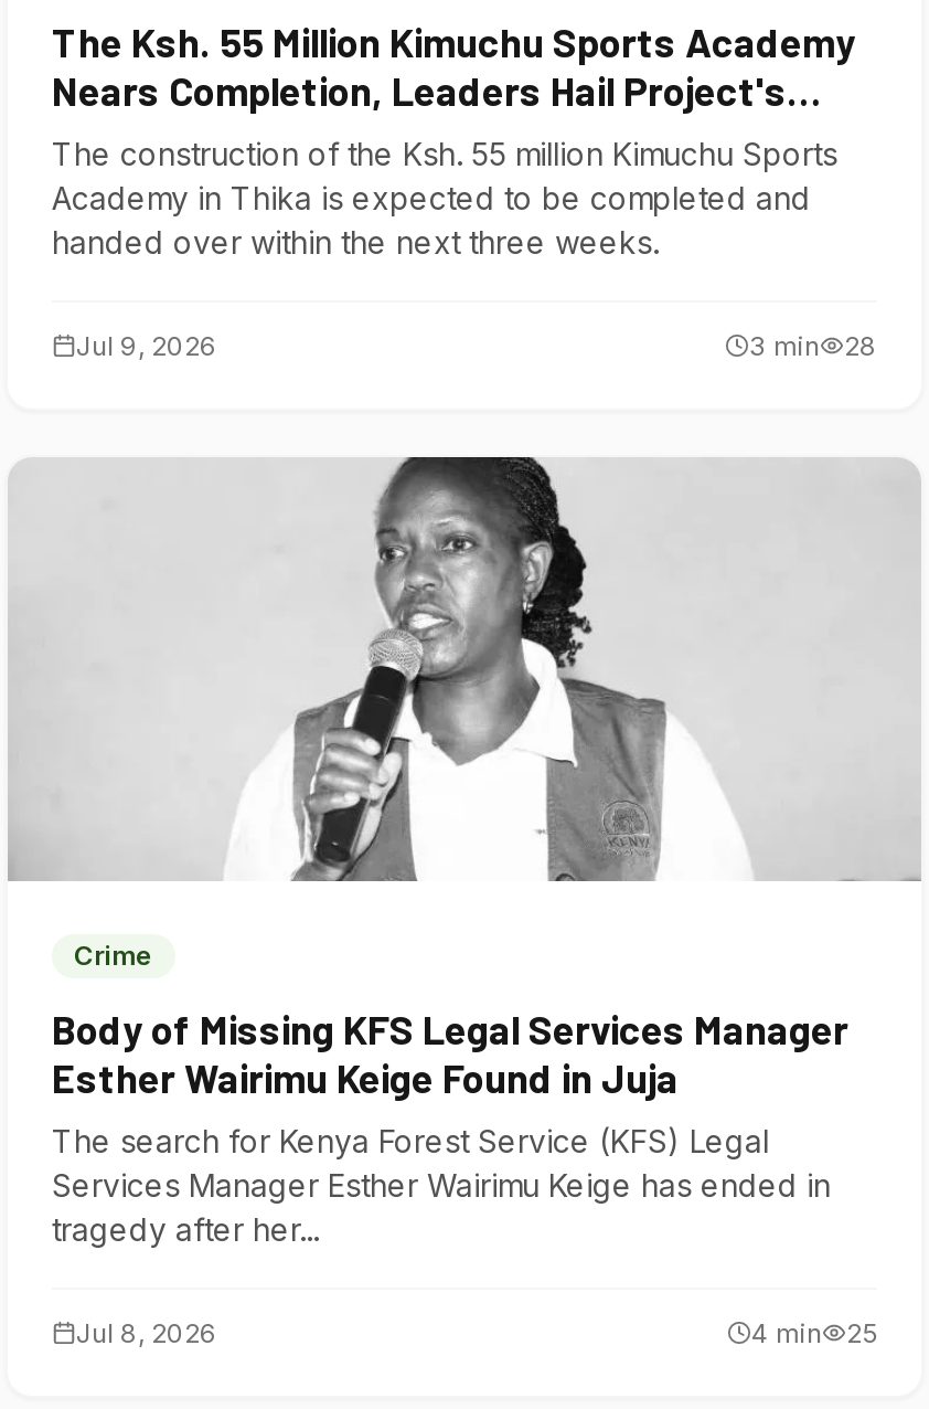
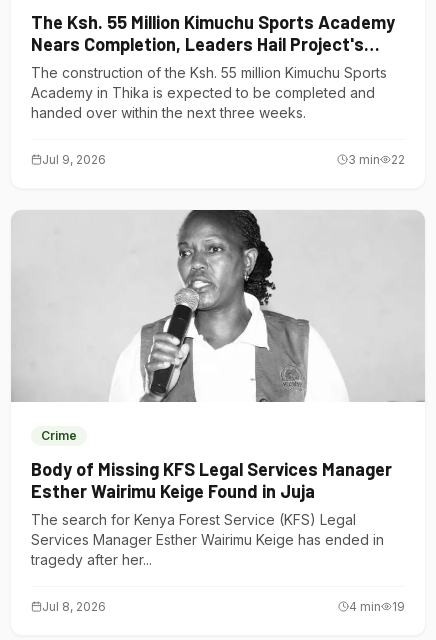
[749,329,877,362] 3 min 28 -> [348,152,405,167] 3 min 22
[751,1316,877,1349] 4 min 25 -> [349,599,405,614] 4 min 19

